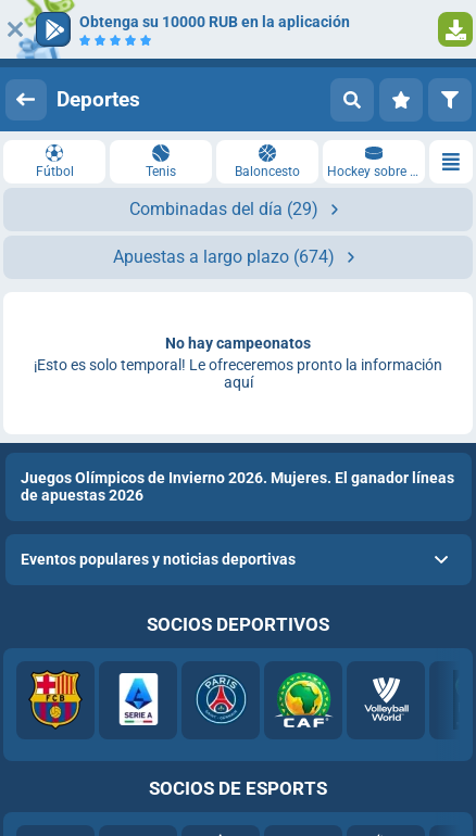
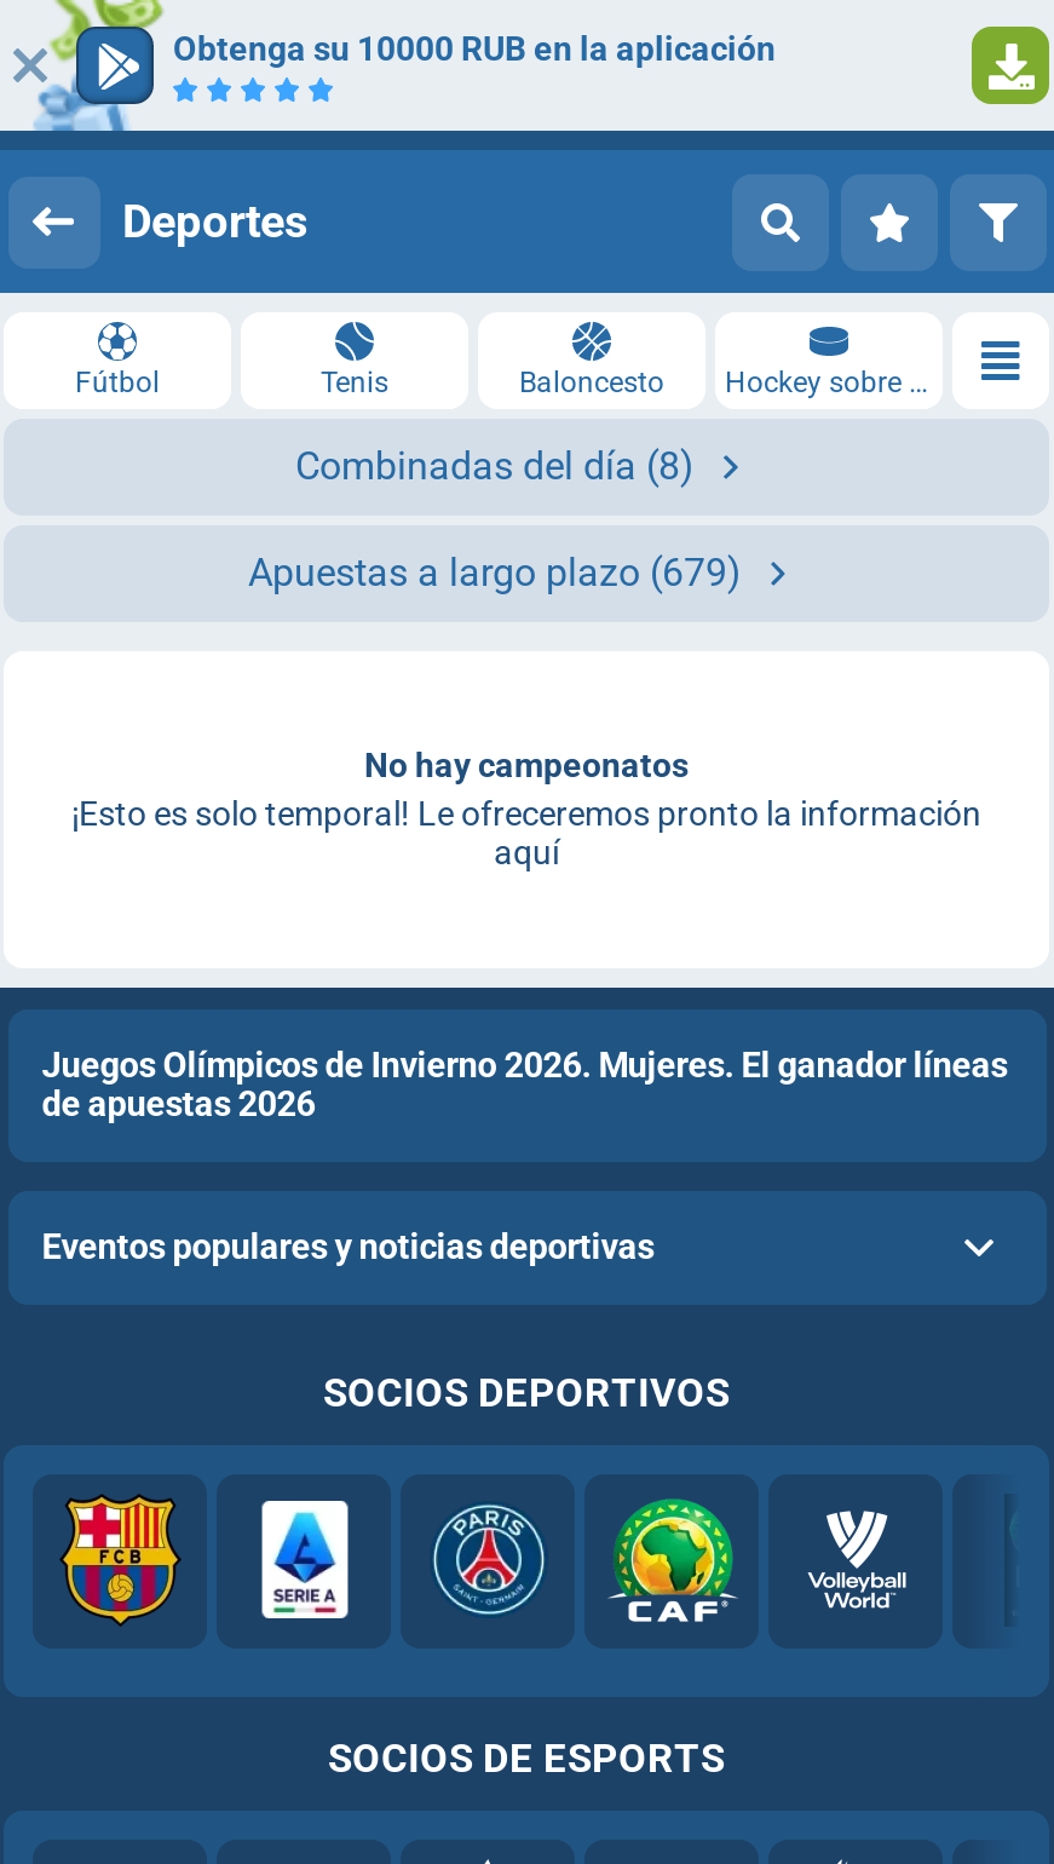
[129,199,318,219] Combinadas del día (29) -> [295,443,695,489] Combinadas del día (8)
[113,246,335,267] Apuestas a largo plazo (674) -> [248,550,742,596] Apuestas a largo plazo (679)

